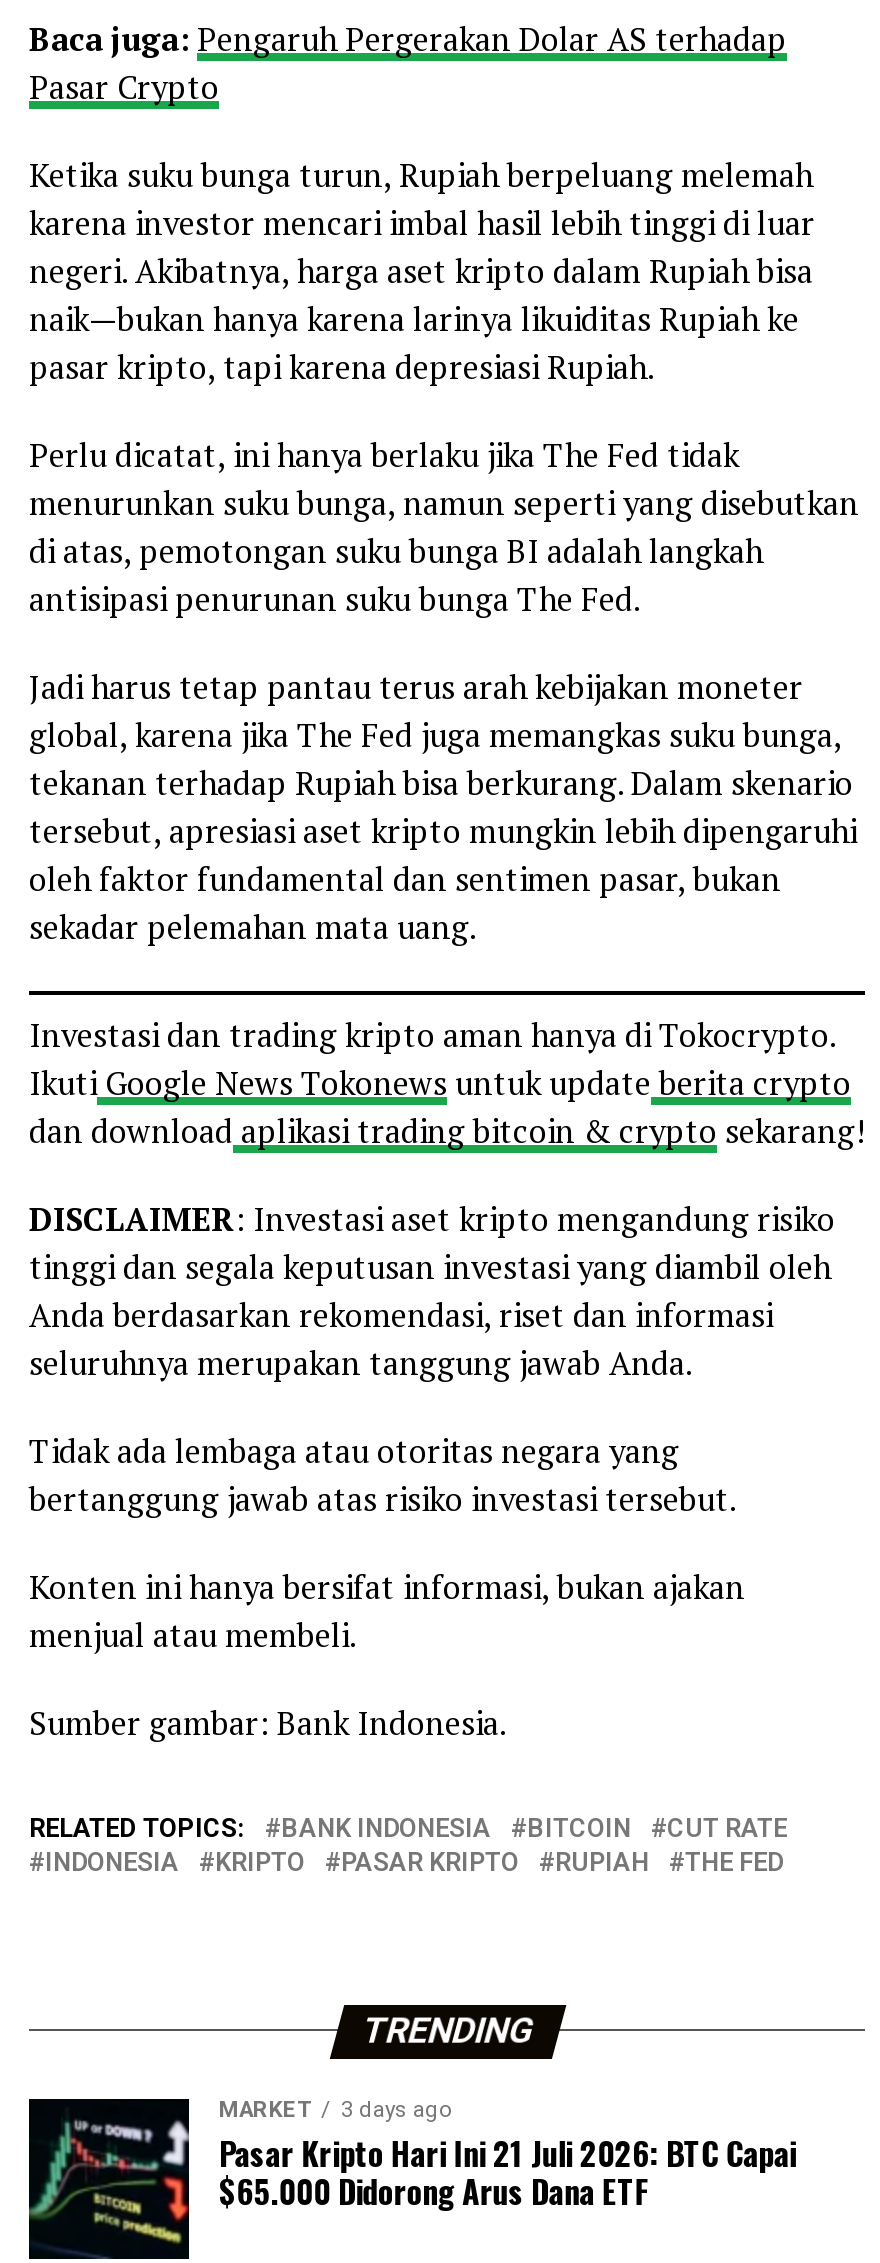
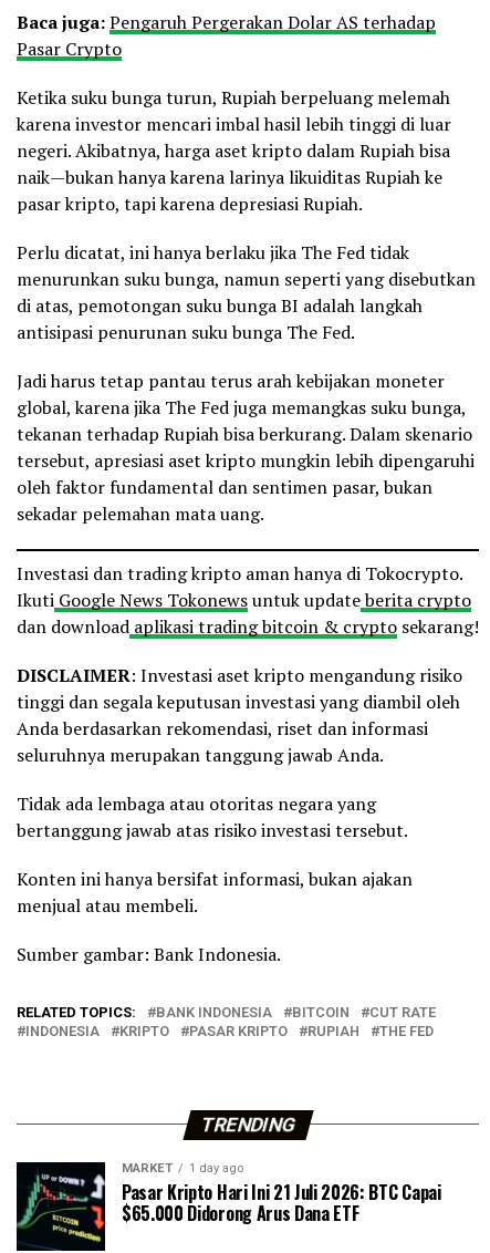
[219,2097,451,2123] MARKET 3 days ago -> [122,1161,243,1175] MARKET 1 day ago

